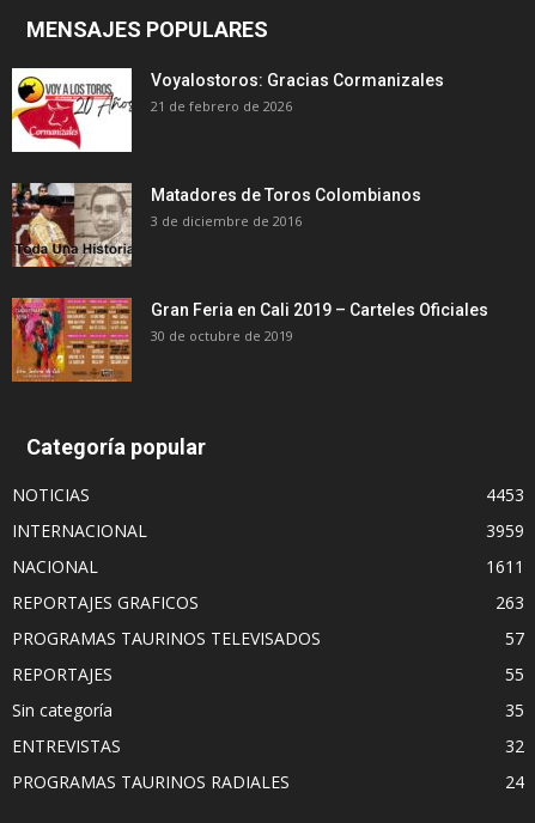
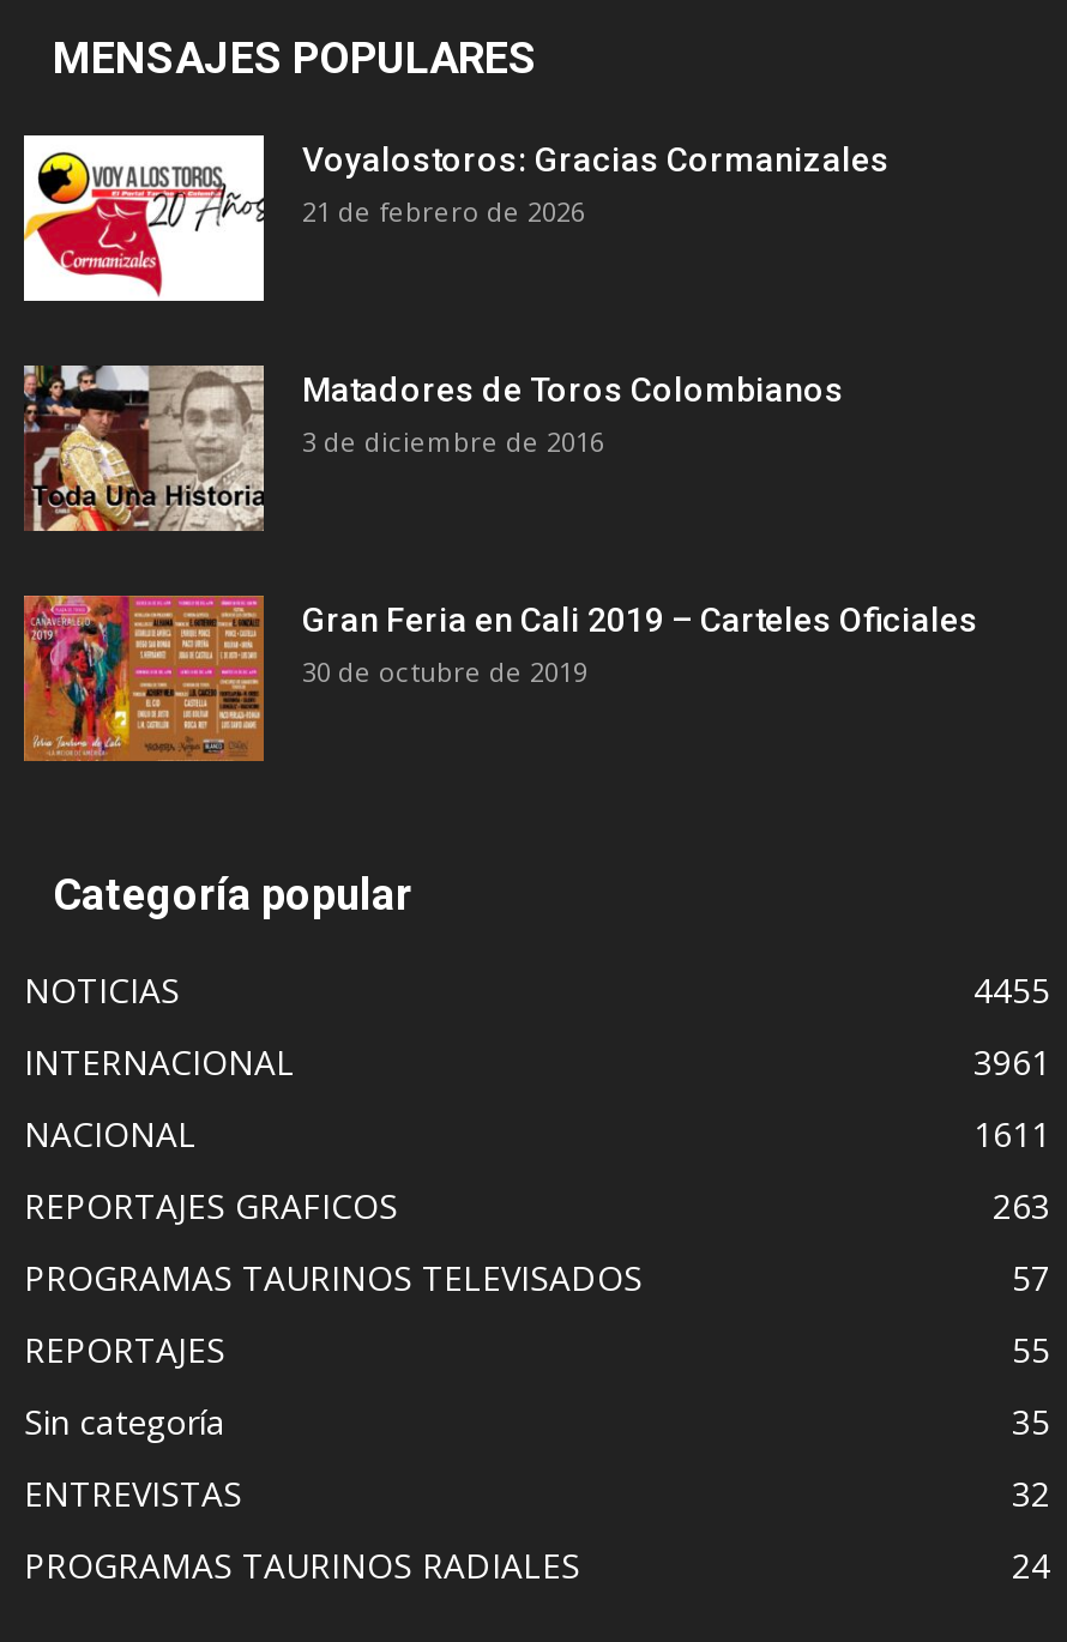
[486,484,524,506] 4453 -> [973,968,1050,1013] 4455
[486,519,524,542] 3959 -> [973,1040,1050,1085] 3961

